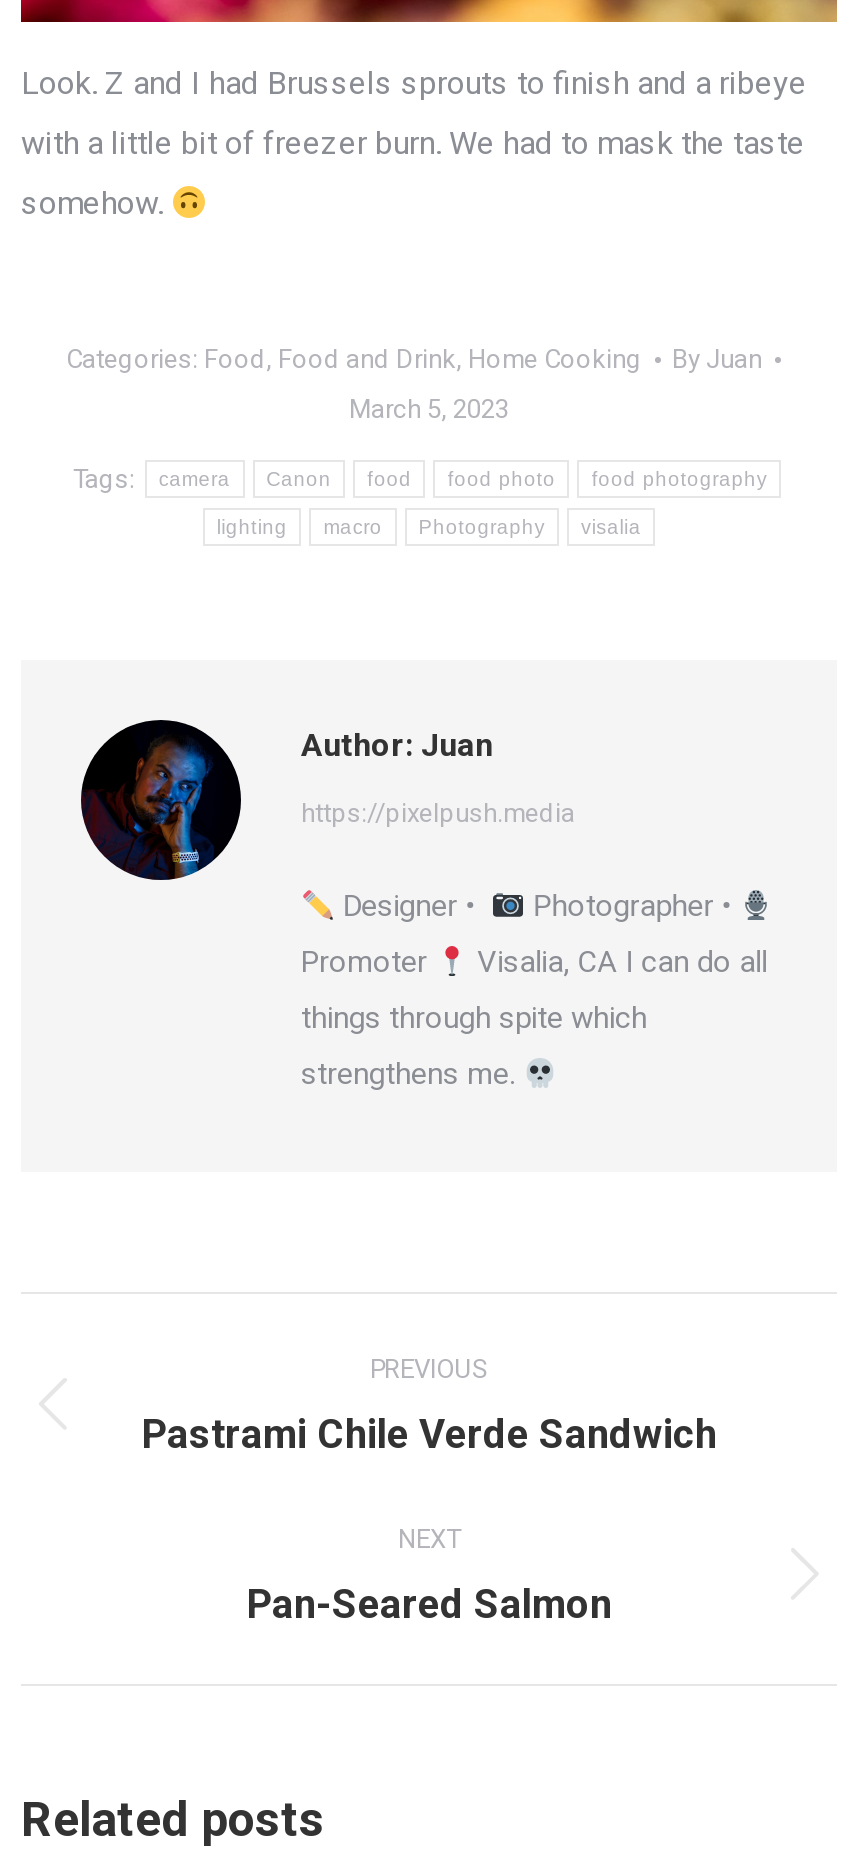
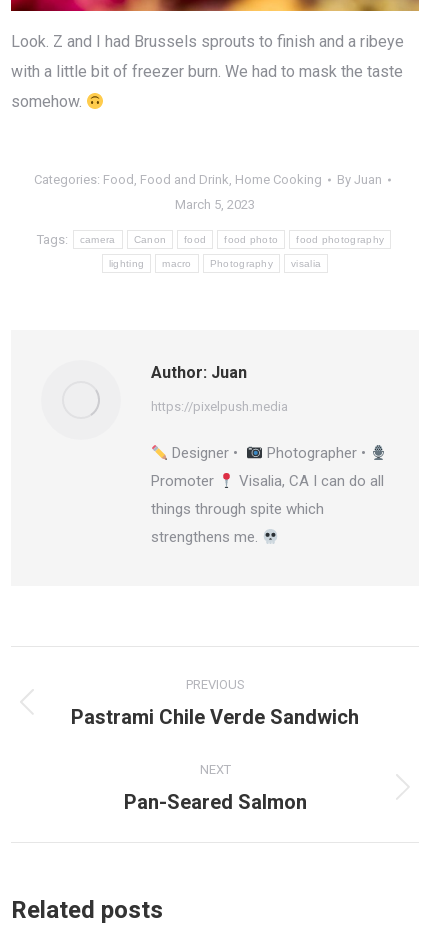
[79,718,243,882] [image] -> none

